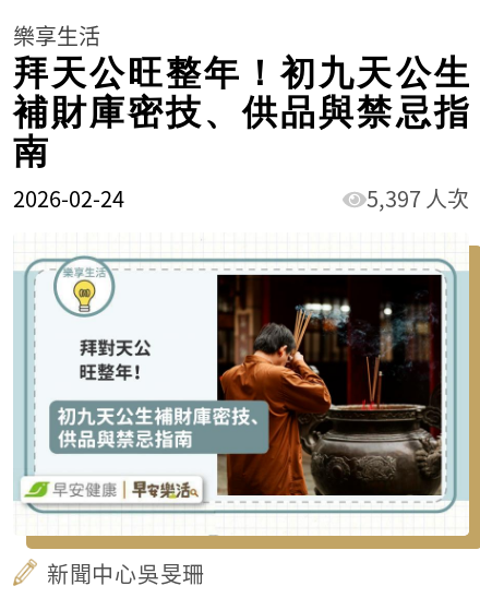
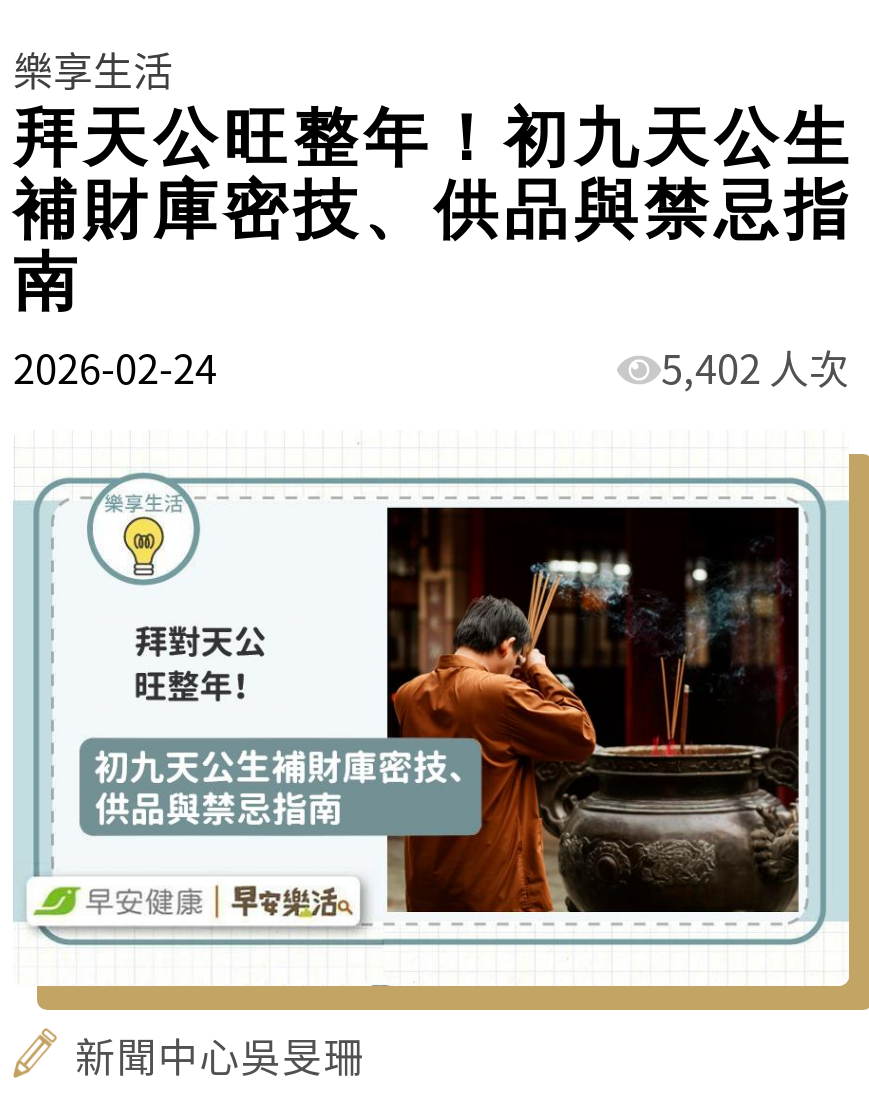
[367,182,469,214] 5,397 人次 -> [661,338,849,396] 5,402 人次

